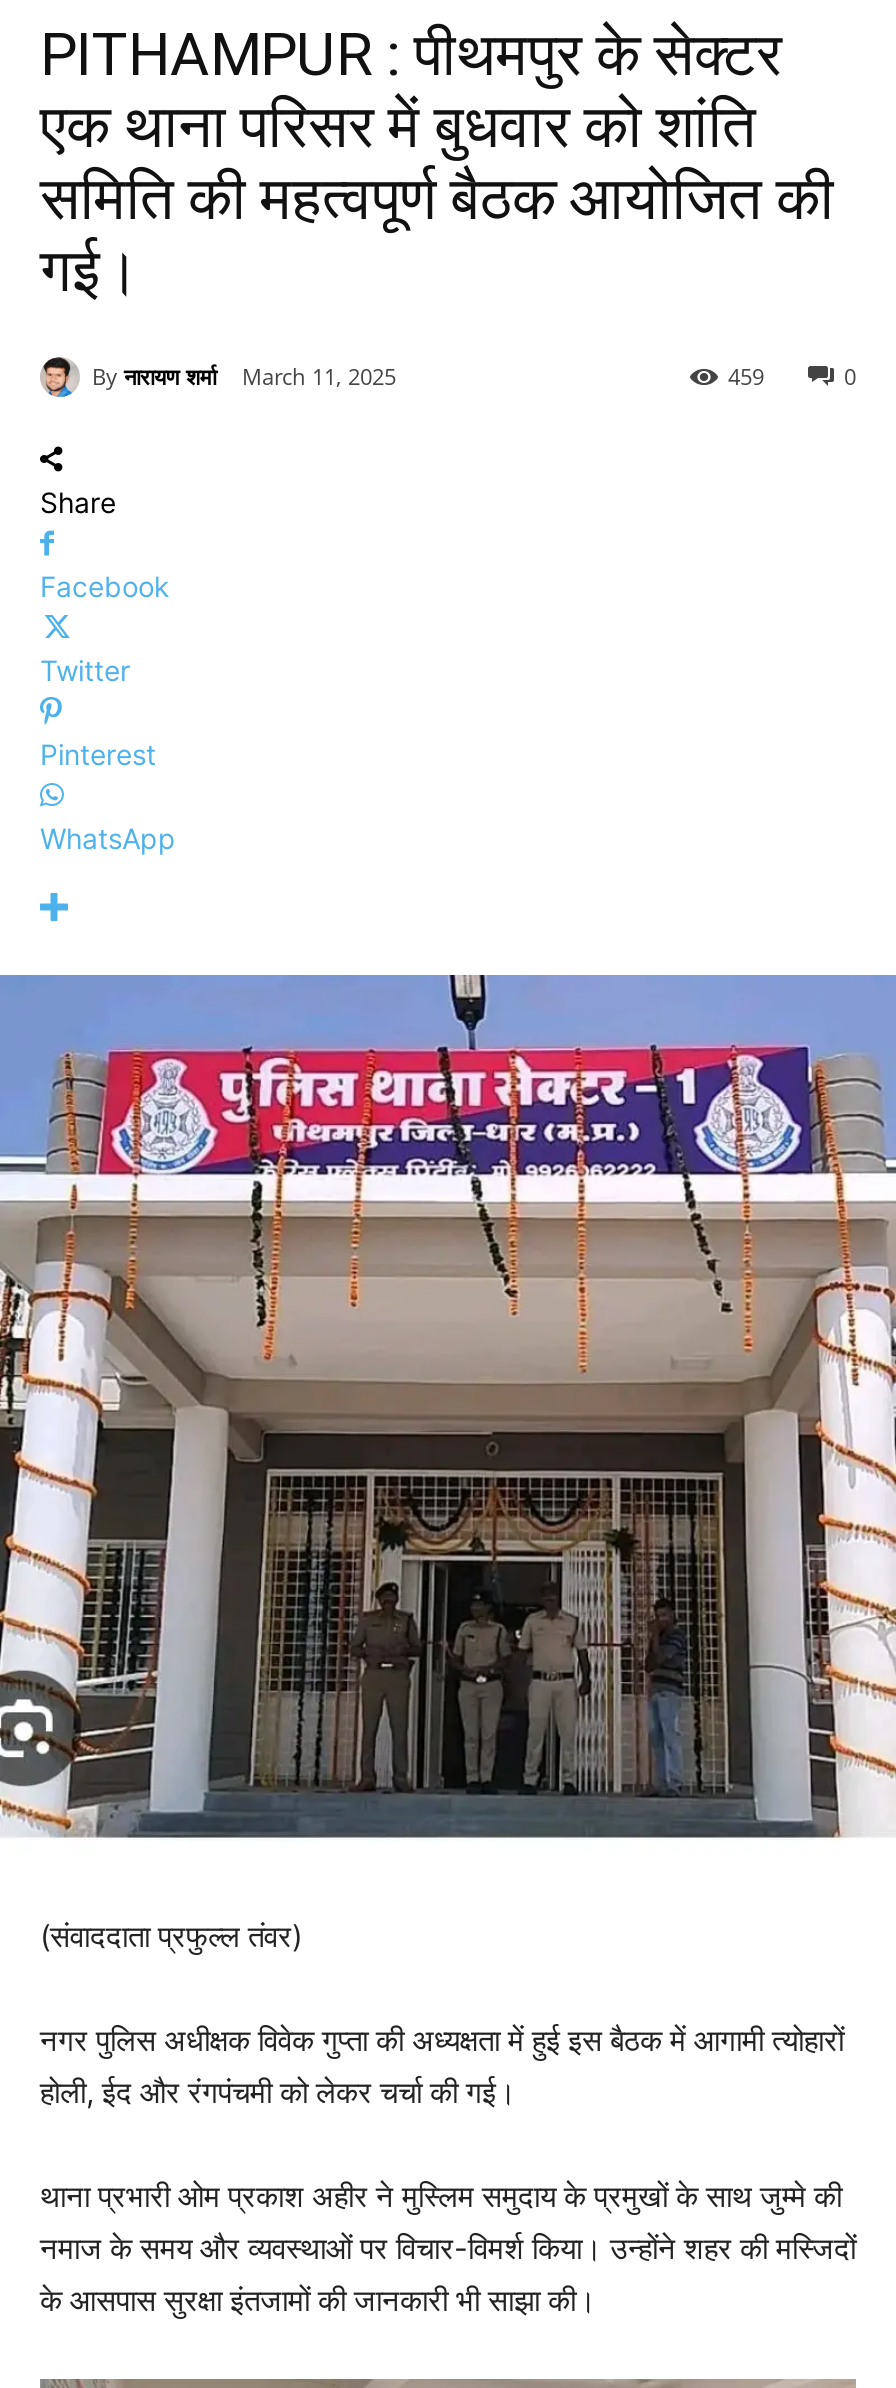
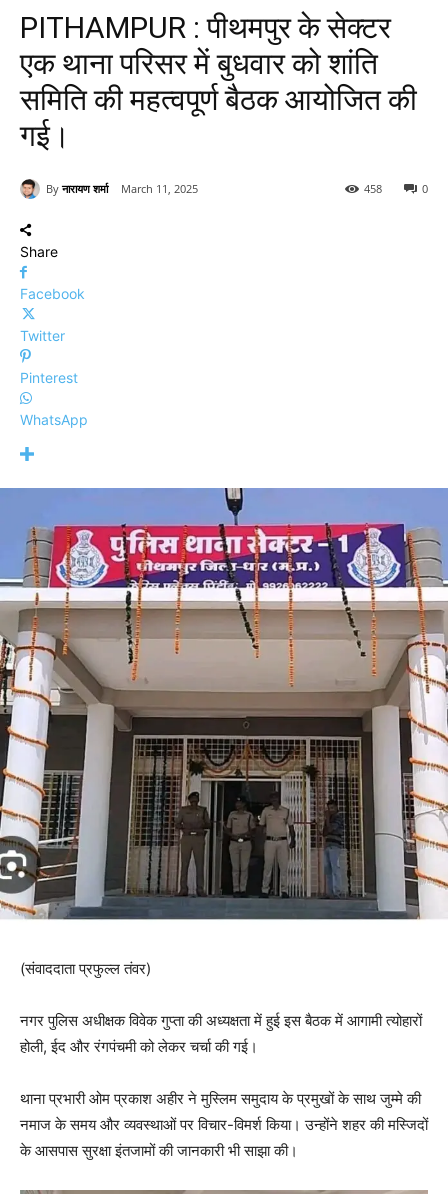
[728,362,764,392] 459 -> [364,181,382,196] 458

